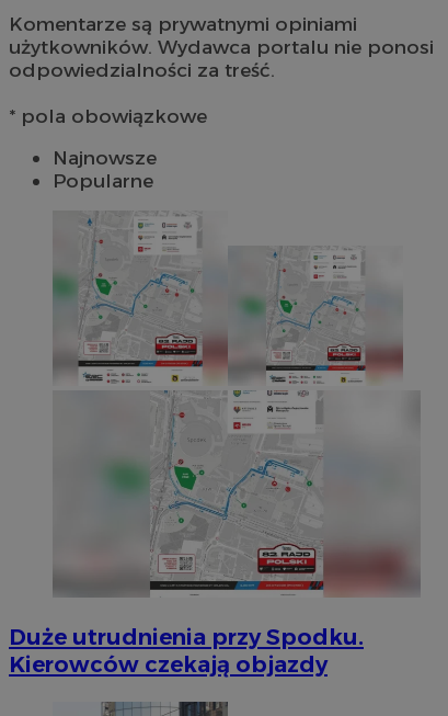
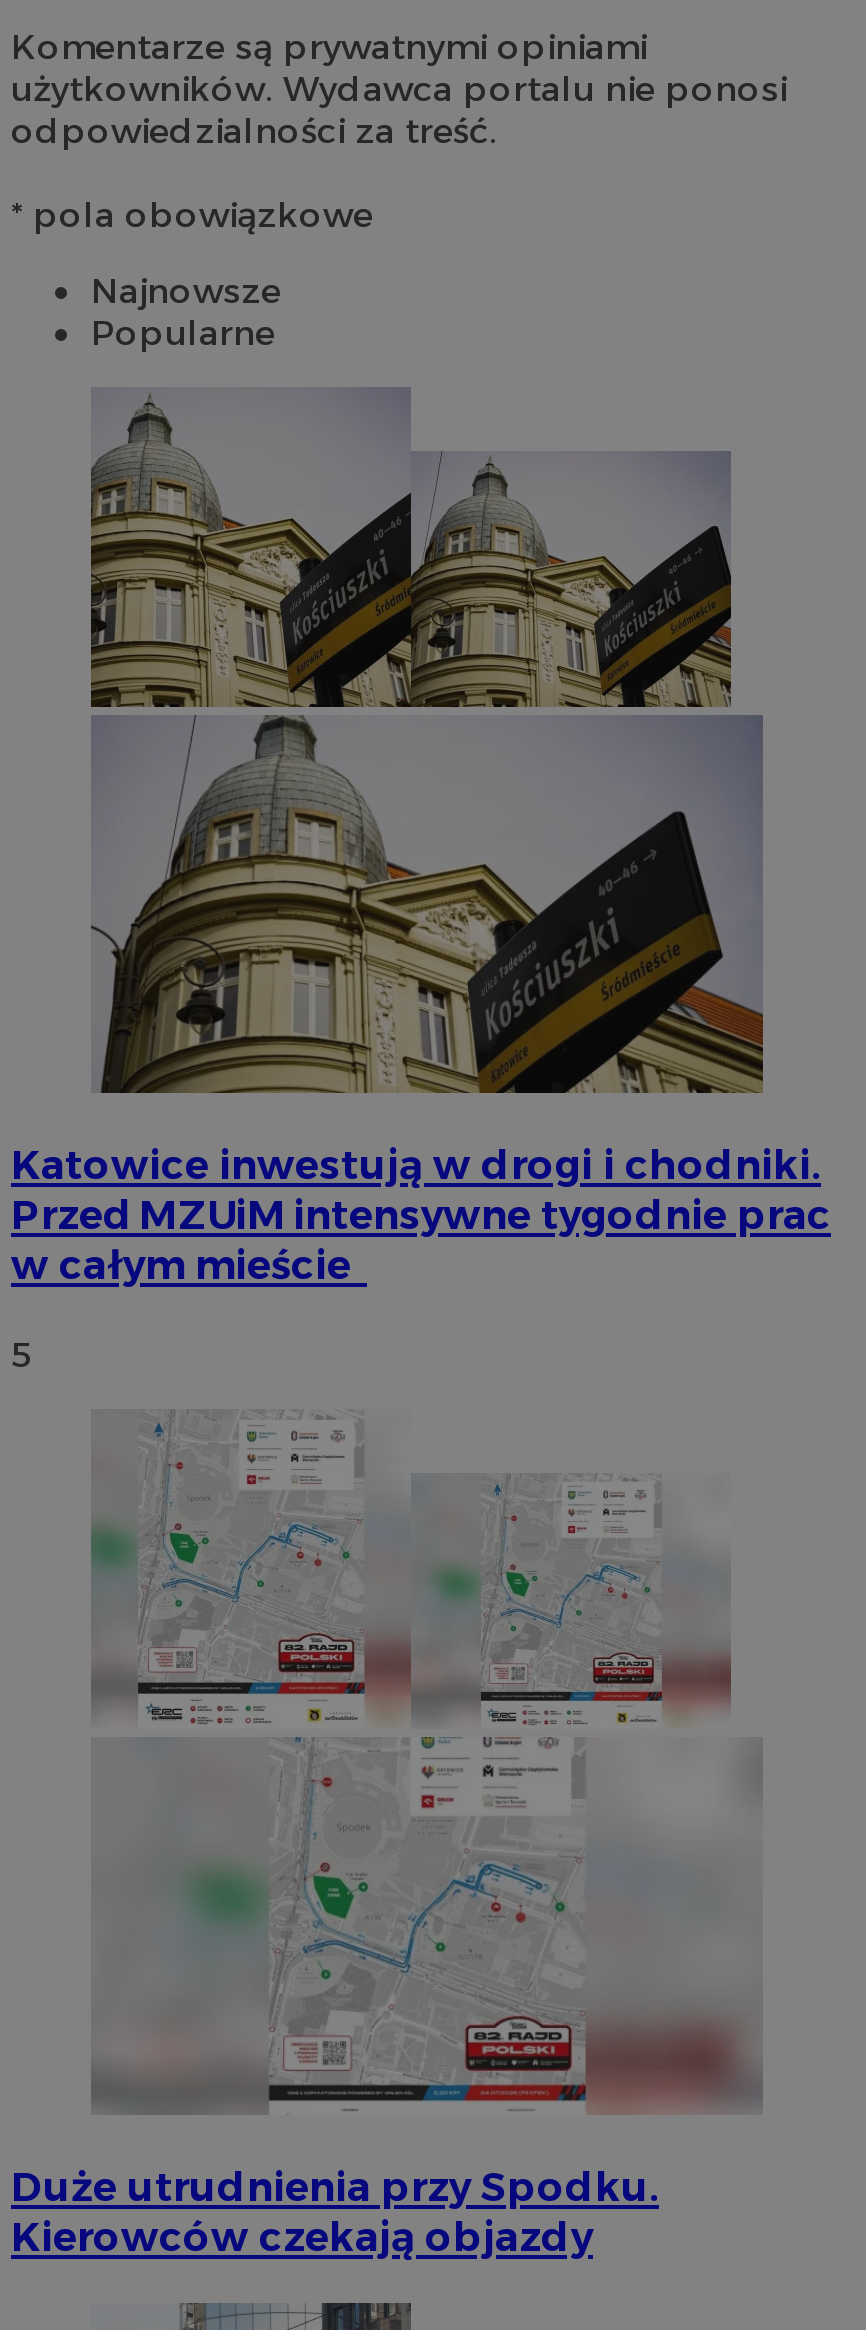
none -> [11,387,831,1374] [image] | Katowice inwestują w drogi i chodniki. | Przed MZUiM intensywne tygodnie prac | w całym mieście | 5

